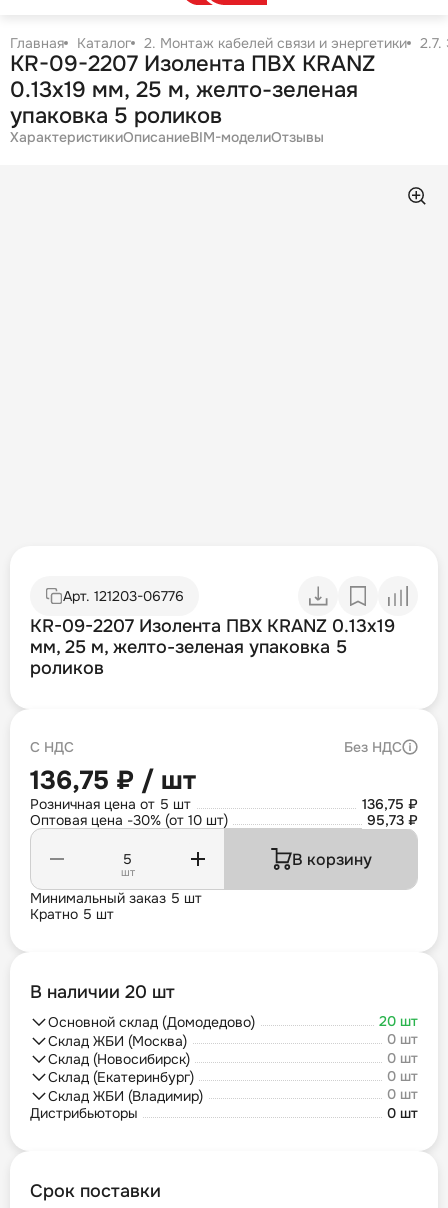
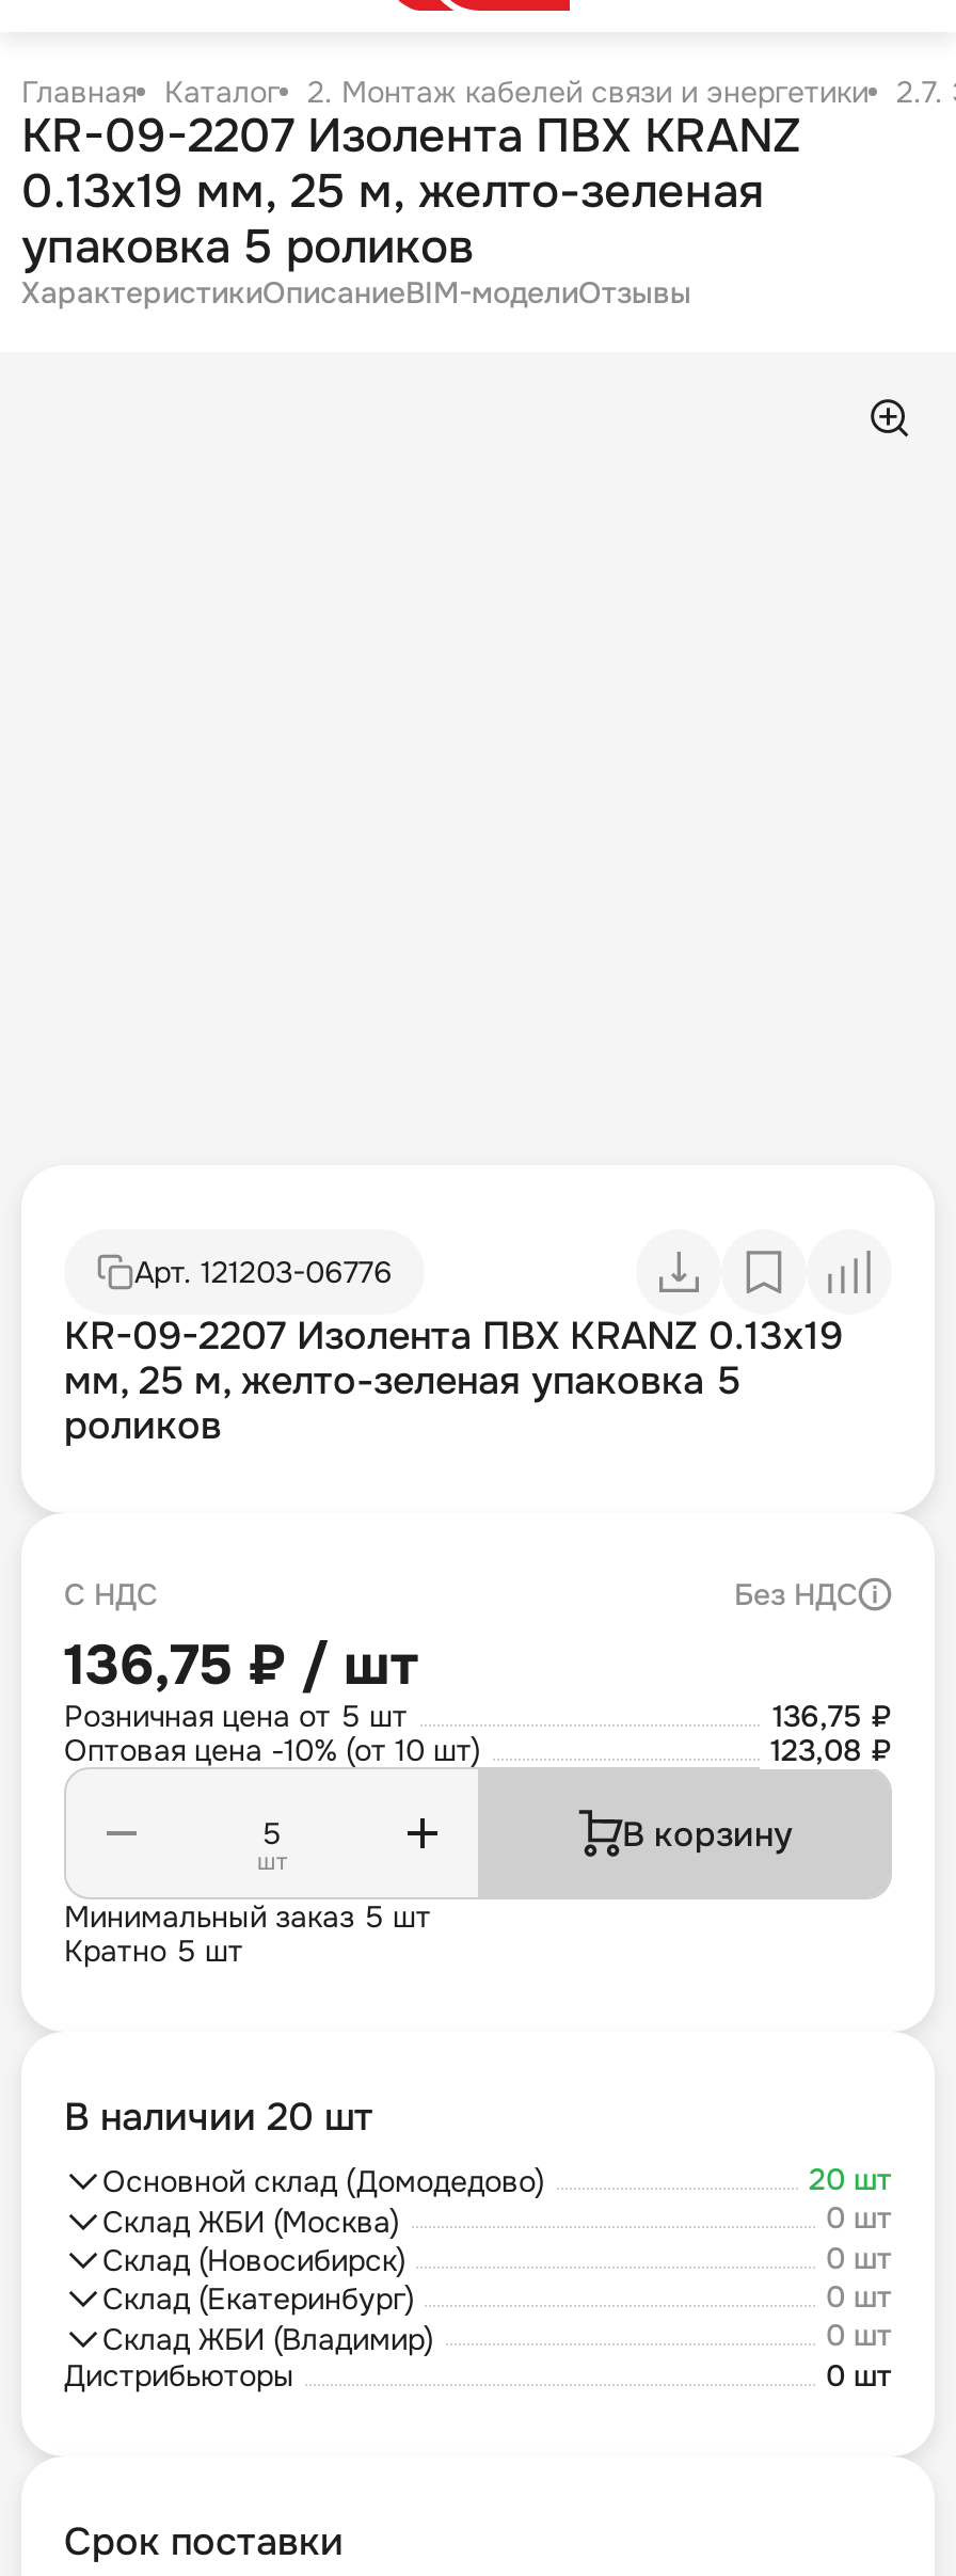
[30,811,228,829] Оптовая цена -30% (от 10 шт) -> [64,1731,480,1770] Оптовая цена -10% (от 10 шт)
[367,811,418,829] 95,73 ₽ -> [770,1731,892,1770] 123,08 ₽

